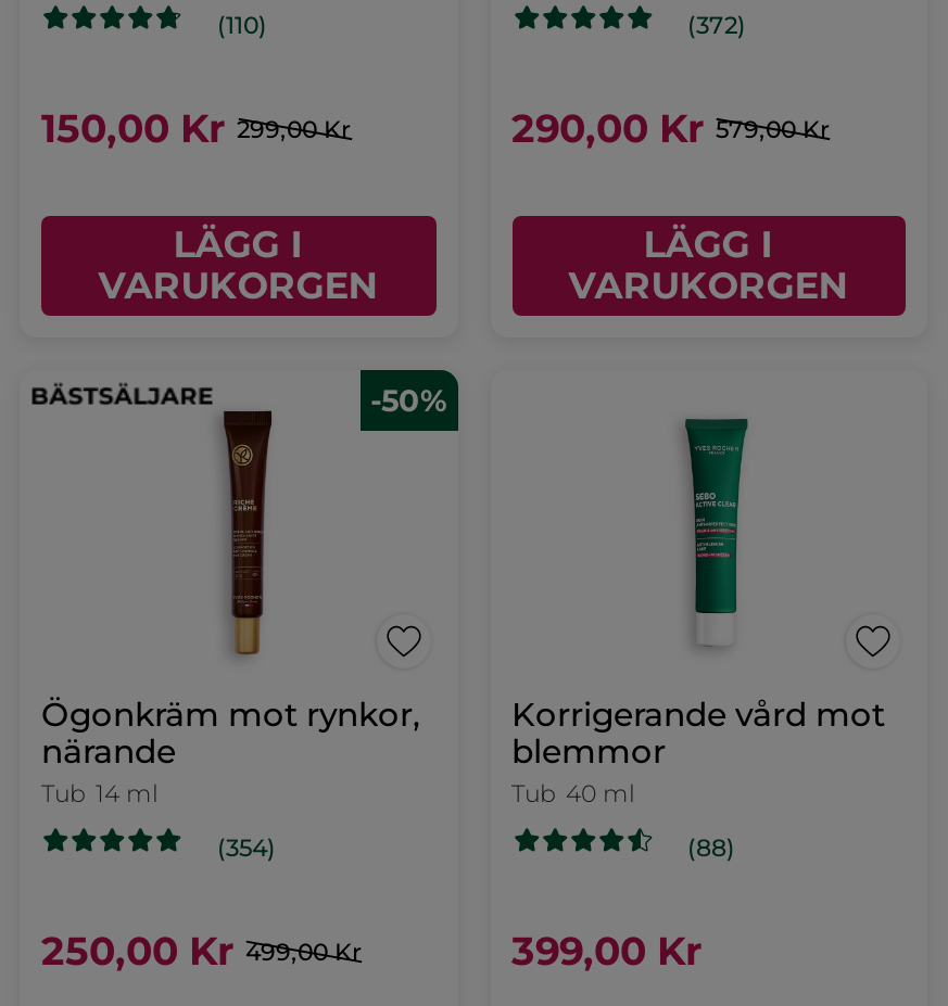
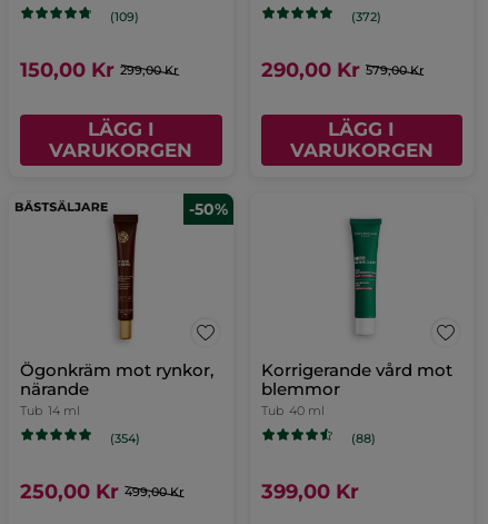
[217,10,267,41] (110) -> [110,9,139,25] (109)

